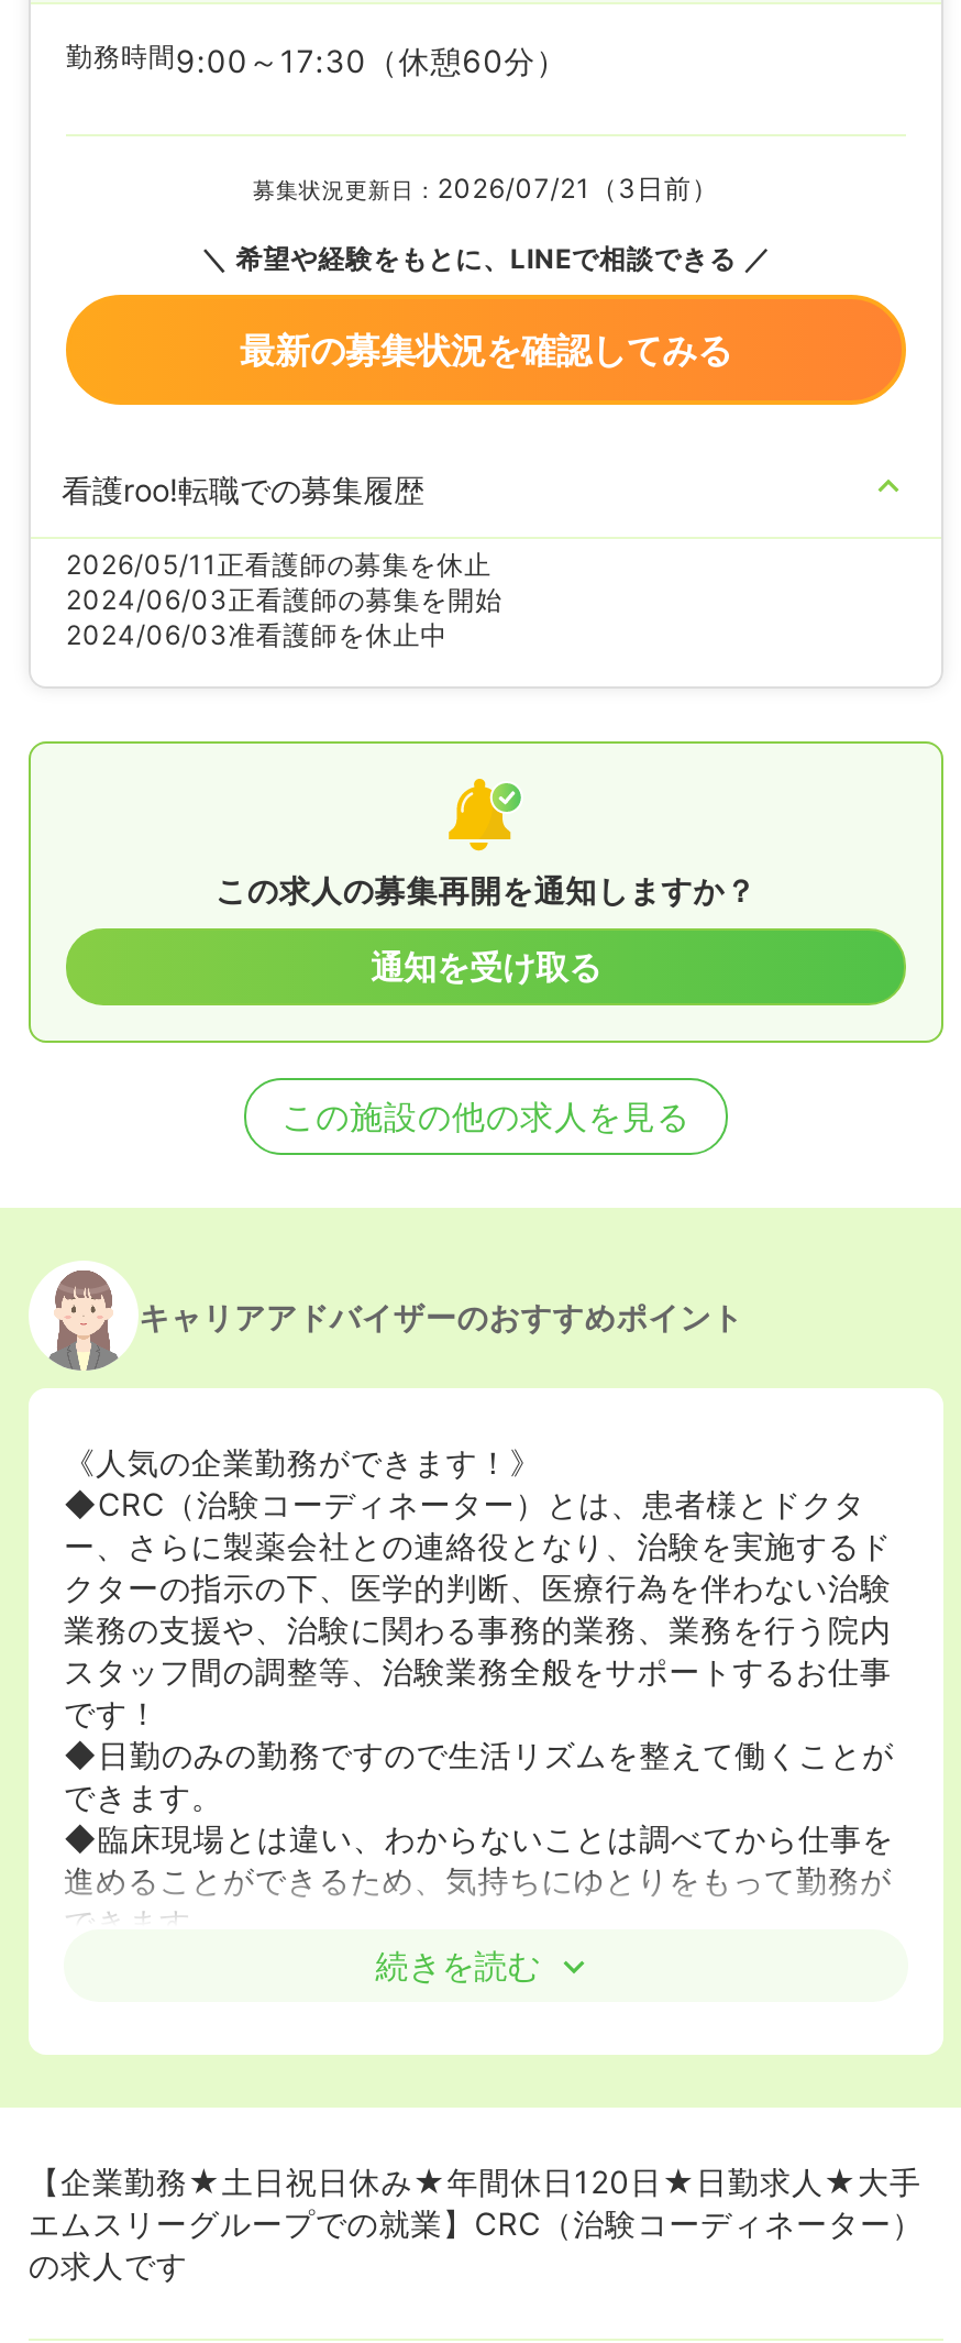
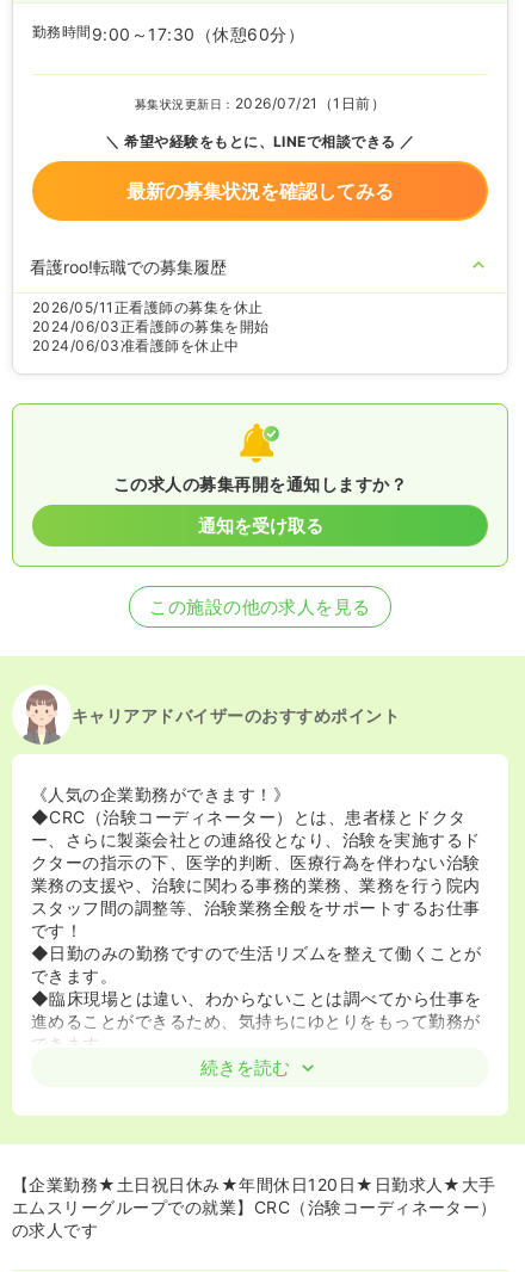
[253,172,719,205] 募集状況更新日：2026/07/21（3日前） -> [135,94,385,112] 募集状況更新日：2026/07/21（1日前）

